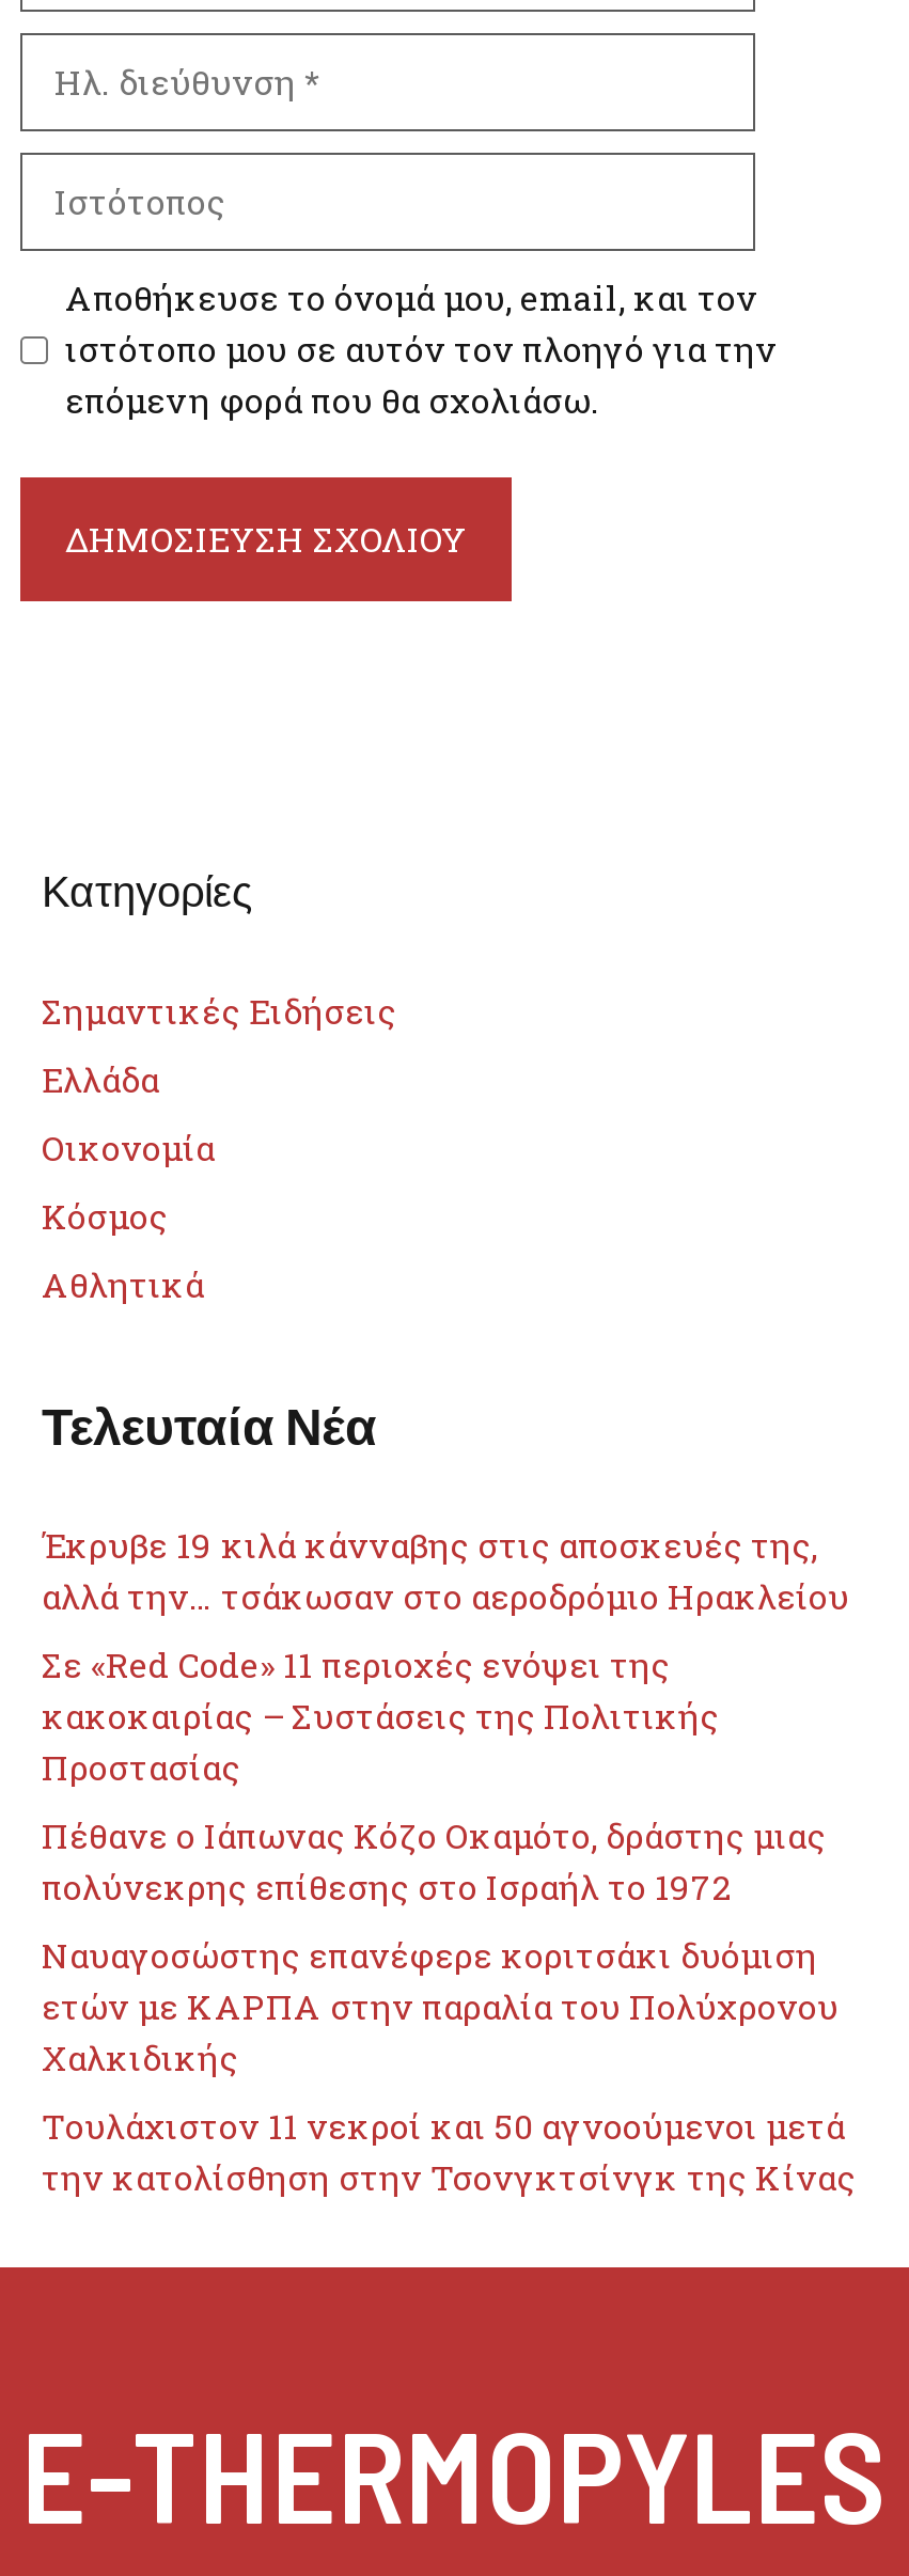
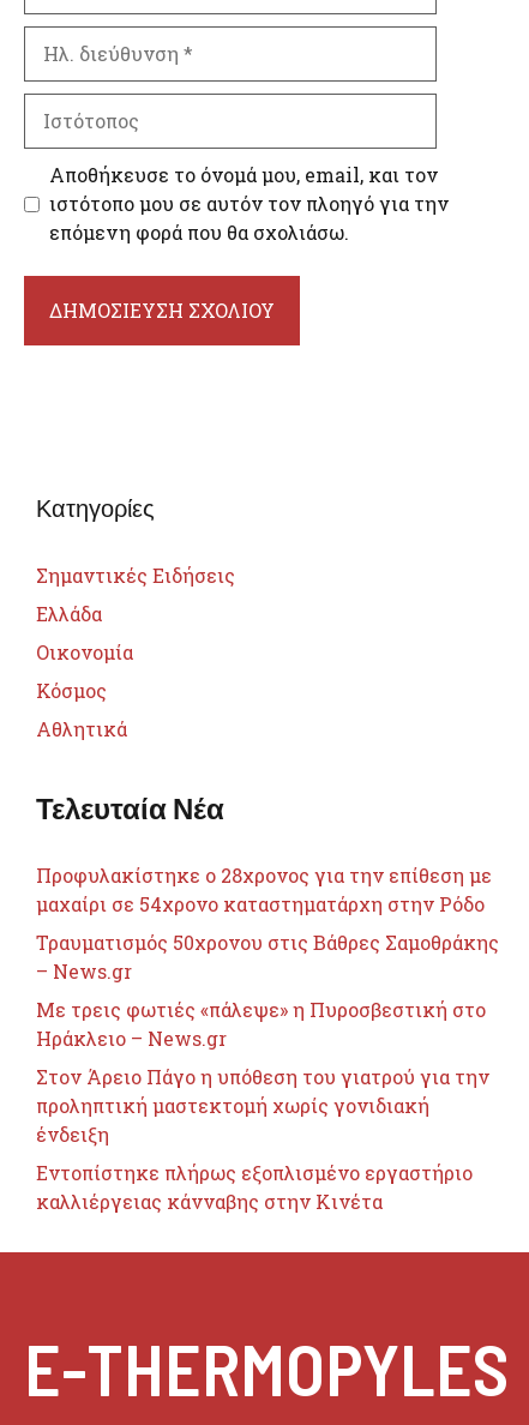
[42,1522,849,1618] Έκρυβε 19 κιλά κάνναβης στις αποσκευές της, | αλλά την… τσάκωσαν στο αεροδρόμιο Ηρακλείου -> [36,862,492,916] Προφυλακίστηκε ο 28χρονος για την επίθεση με | μαχαίρι σε 54χρονο καταστηματάρχη στην Ρόδο
[42,1642,719,1789] Σε «Red Code» 11 περιοχές ενόψει της | κακοκαιρίας – Συστάσεις της Πολιτικής | Προστασίας -> [36,930,499,984] Τραυματισμός 50χρονου στις Βάθρες Σαμοθράκης | – News.gr
[42,1812,826,1909] Πέθανε ο Ιάπωνας Κόζο Οκαμότο, δράστης μιας | πολύνεκρης επίθεσης στο Ισραήλ το 1972 -> [36,997,486,1051] Με τρεις φωτιές «πάλεψε» η Πυροσβεστική στο | Ηράκλειο – News.gr
[42,1932,839,2079] Ναυαγοσώστης επανέφερε κοριτσάκι δυόμιση | ετών με ΚΑΡΠΑ στην παραλία του Πολύχρονου | Χαλκιδικής -> [36,1064,489,1147] Στον Άρειο Πάγο η υπόθεση του γιατρού για την | προληπτική μαστεκτομή χωρίς γονιδιακή | ένδειξη
[42,2103,856,2199] Tουλάχιστον 11 νεκροί και 50 αγνοούμενοι μετά | την κατολίσθηση στην Τσονγκτσίνγκ της Κίνας -> [36,1160,473,1214] Εντοπίστηκε πλήρως εξοπλισμένο εργαστήριο | καλλιέργειας κάνναβης στην Κινέτα

